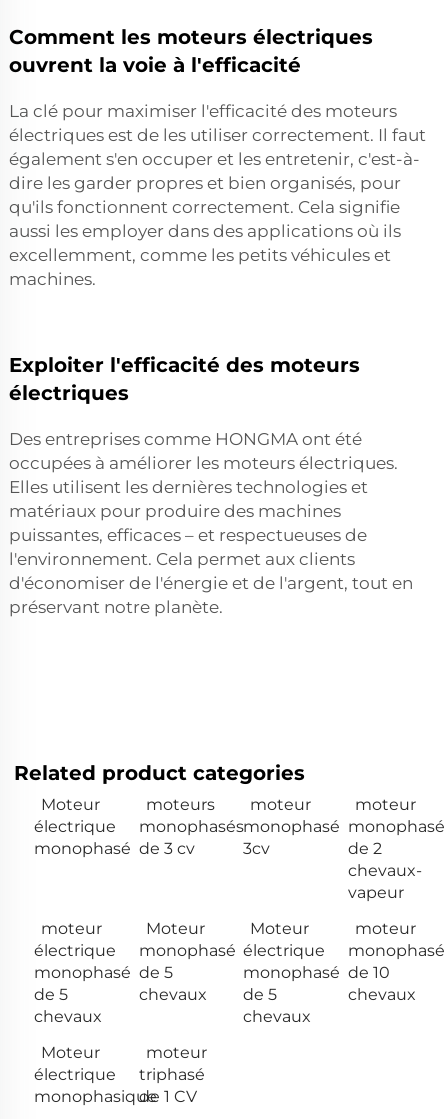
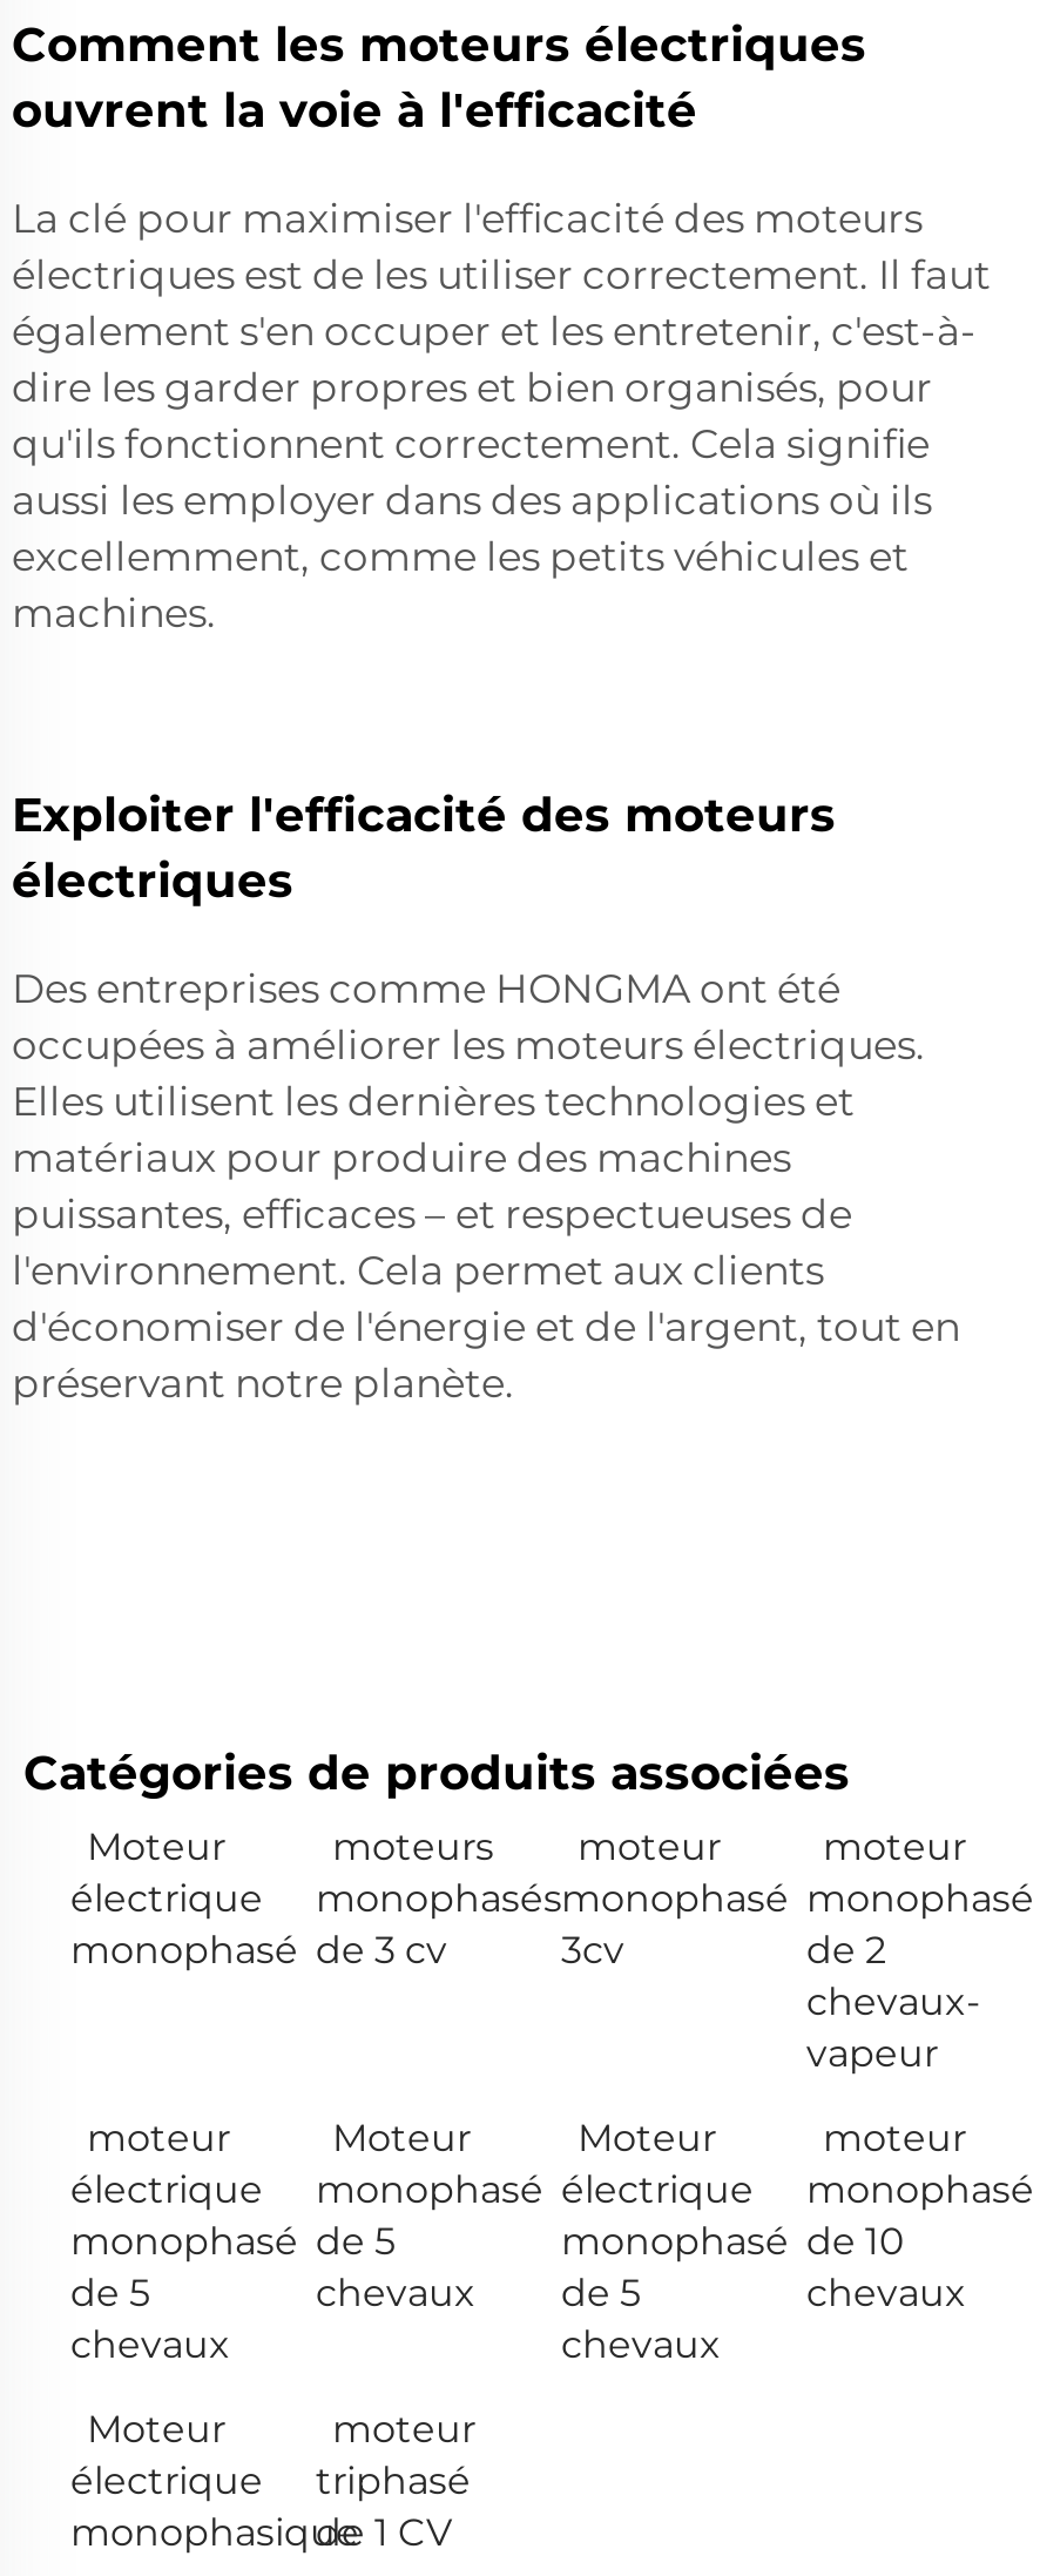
[14,761,305,785] Related product categories -> [23,1745,850,1801] Catégories de produits associées

